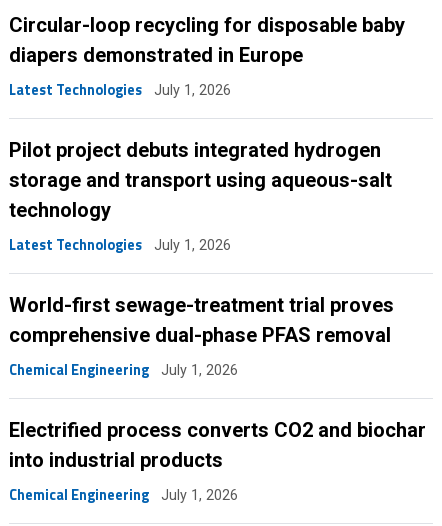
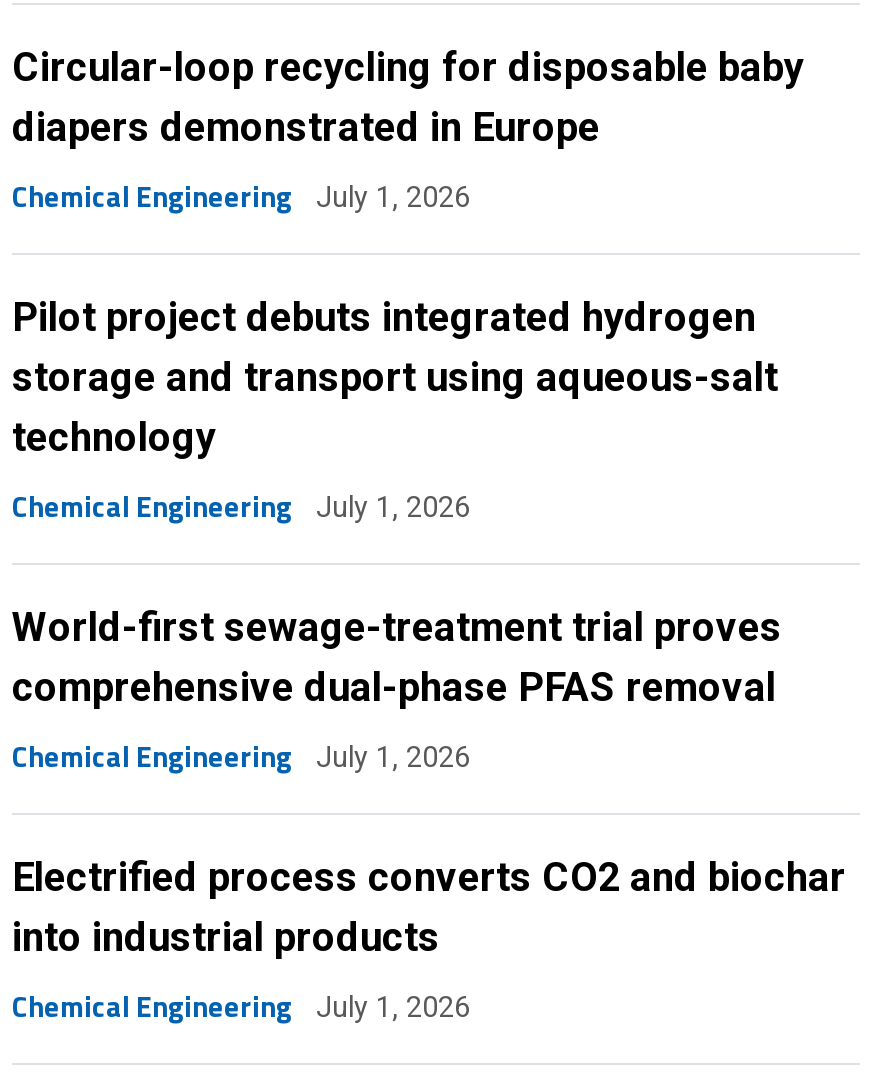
[9,79,231,101] Latest Technologies July 1, 2026 -> [12,174,470,218] Chemical Engineering July 1, 2026
[9,234,231,256] Latest Technologies July 1, 2026 -> [12,484,470,528] Chemical Engineering July 1, 2026

